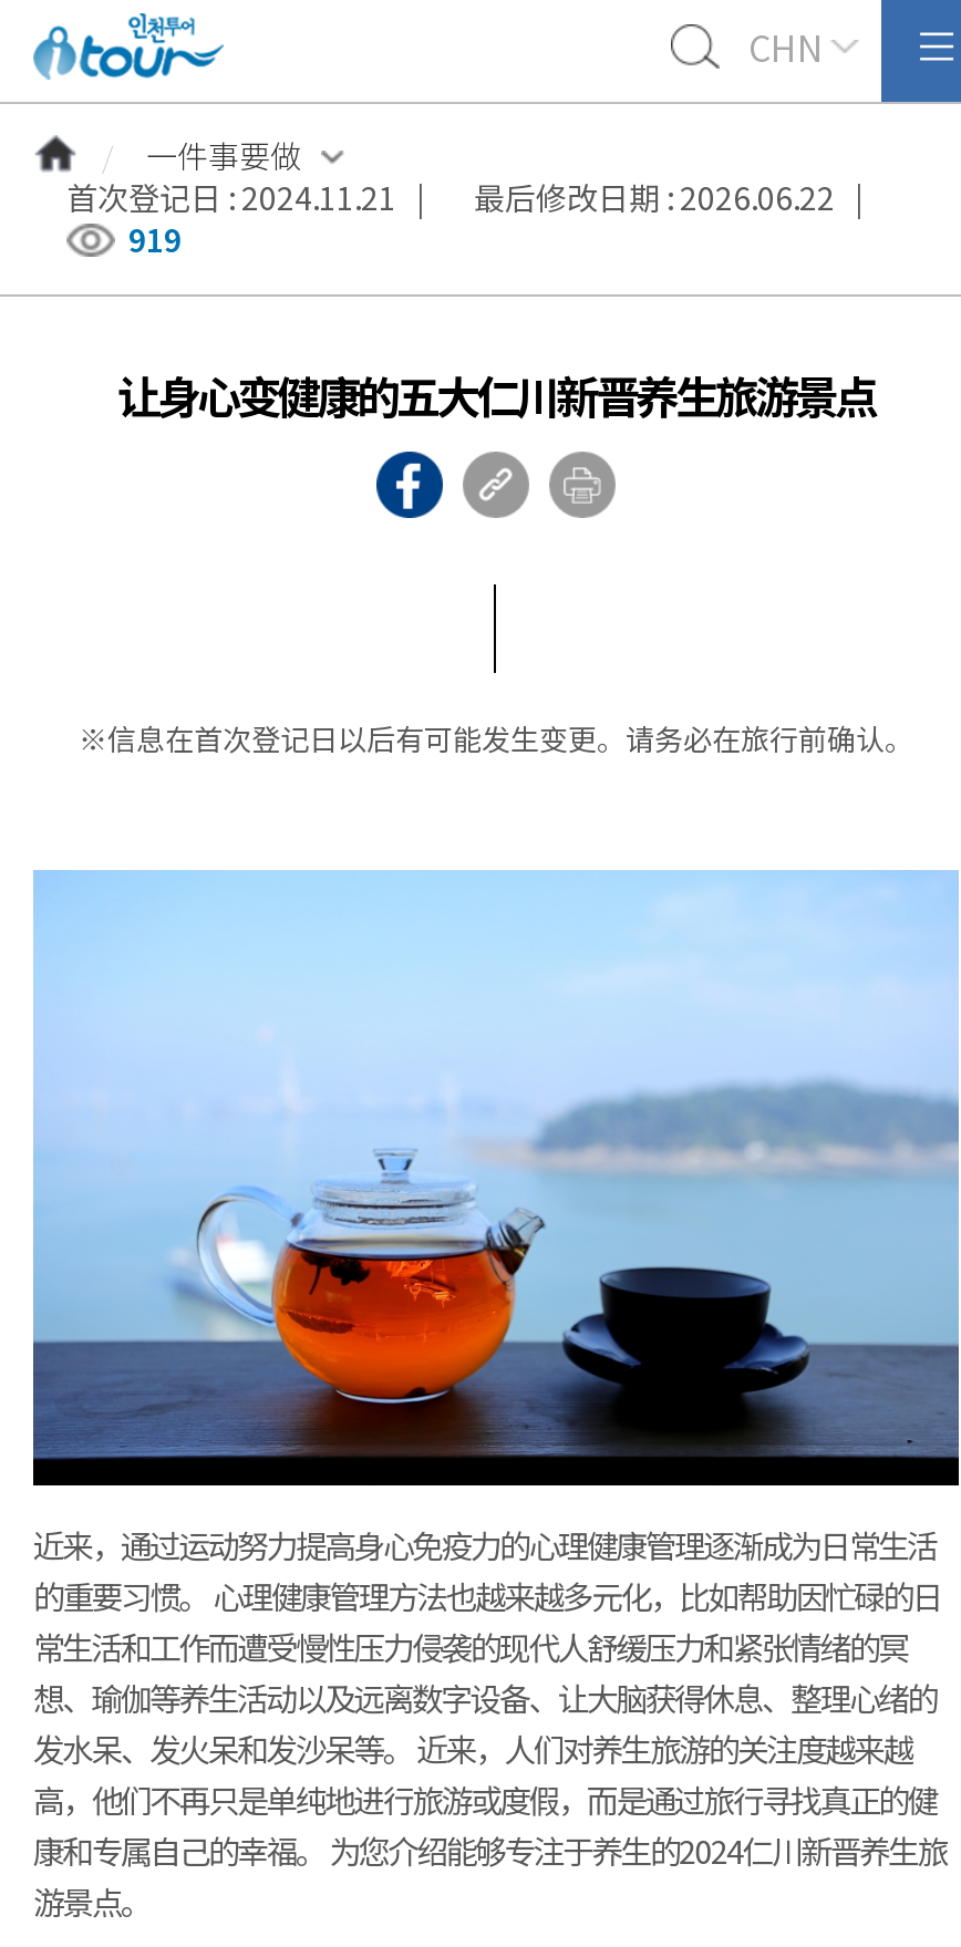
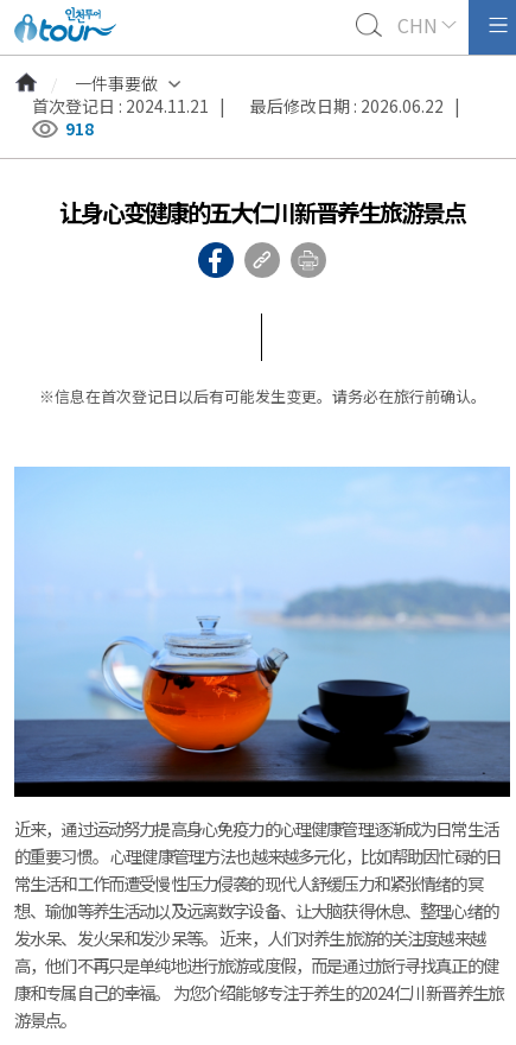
[122,217,182,261] 919 -> [62,116,94,140] 918

